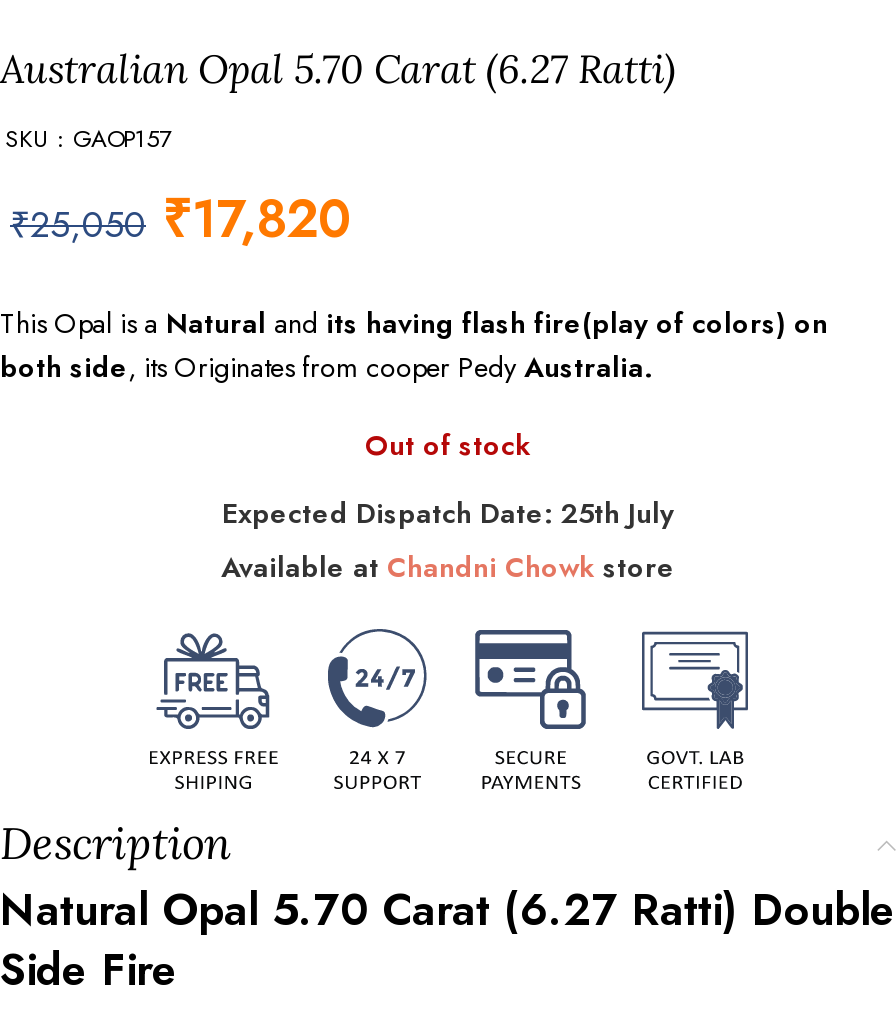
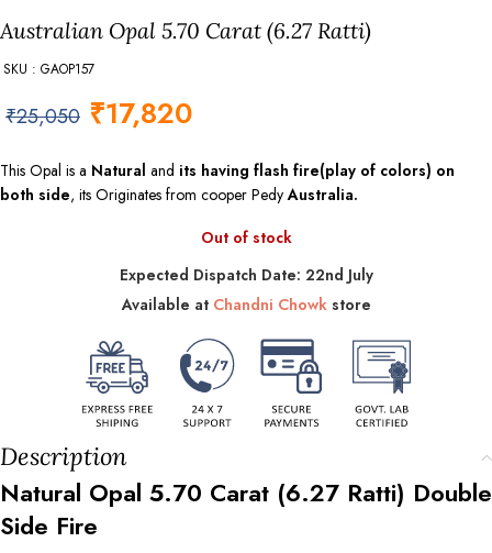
[222,493,674,533] Expected Dispatch Date: 25th July -> [119,264,373,286] Expected Dispatch Date: 22nd July

